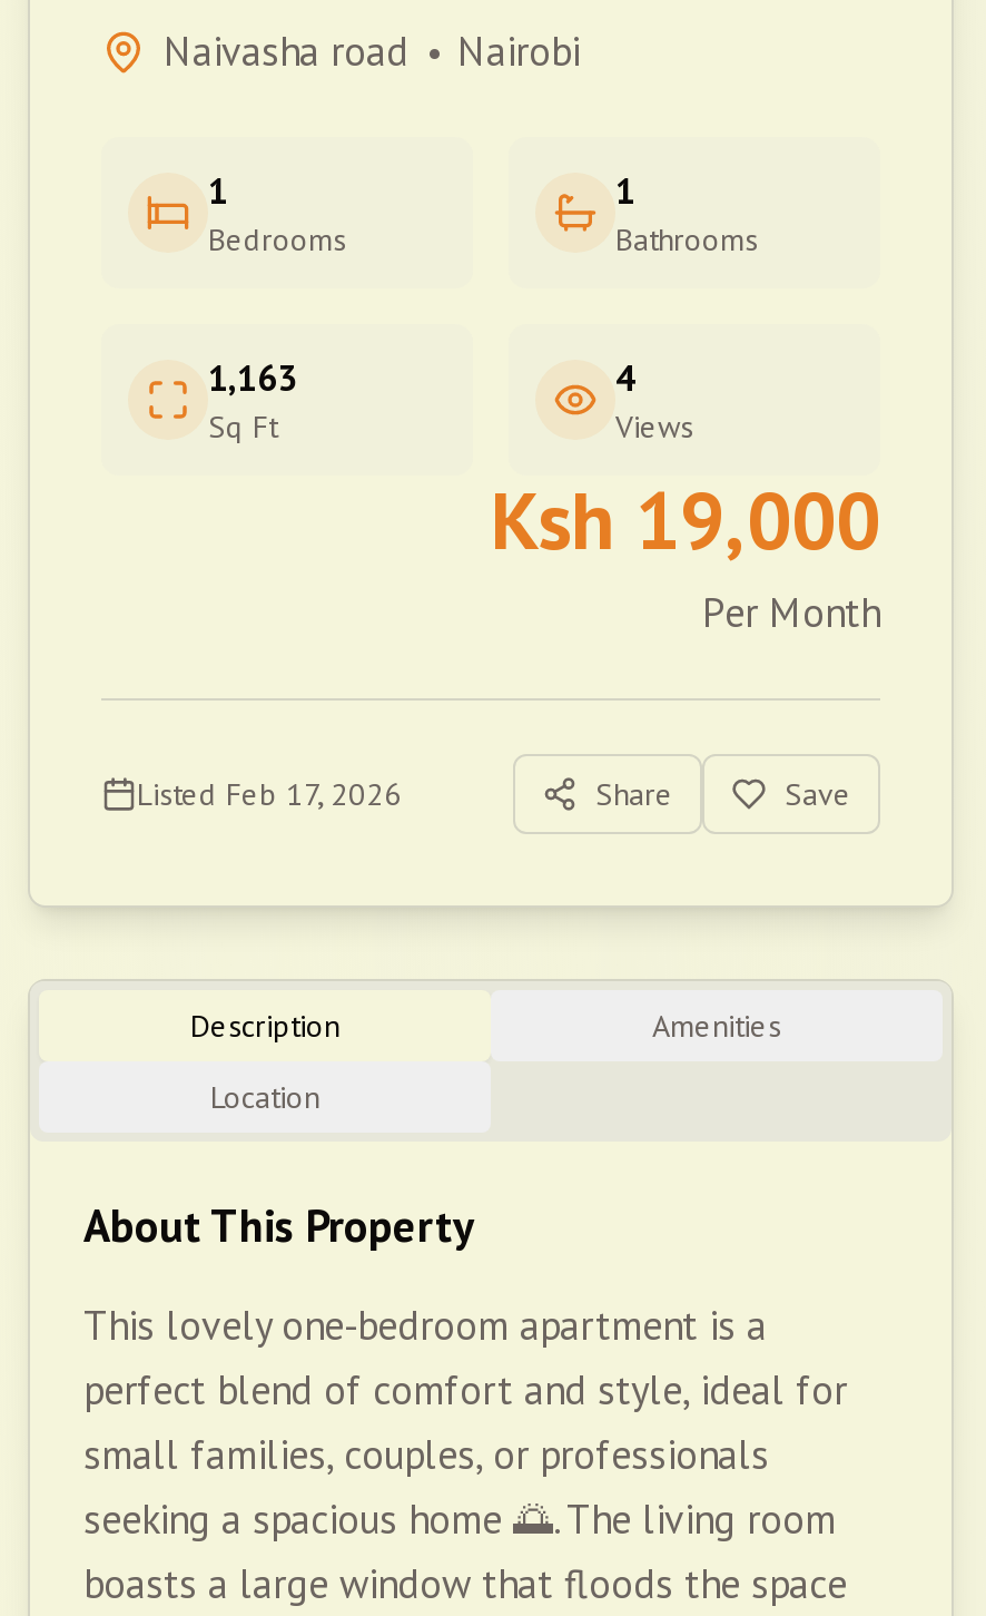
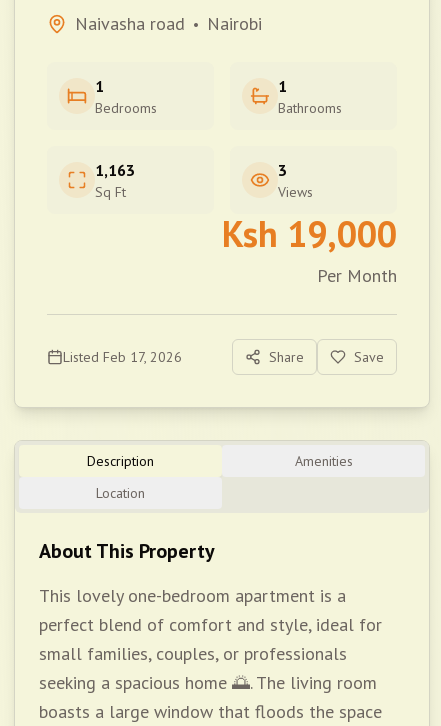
[615,356,635,400] 4 -> [278,160,287,180] 3

